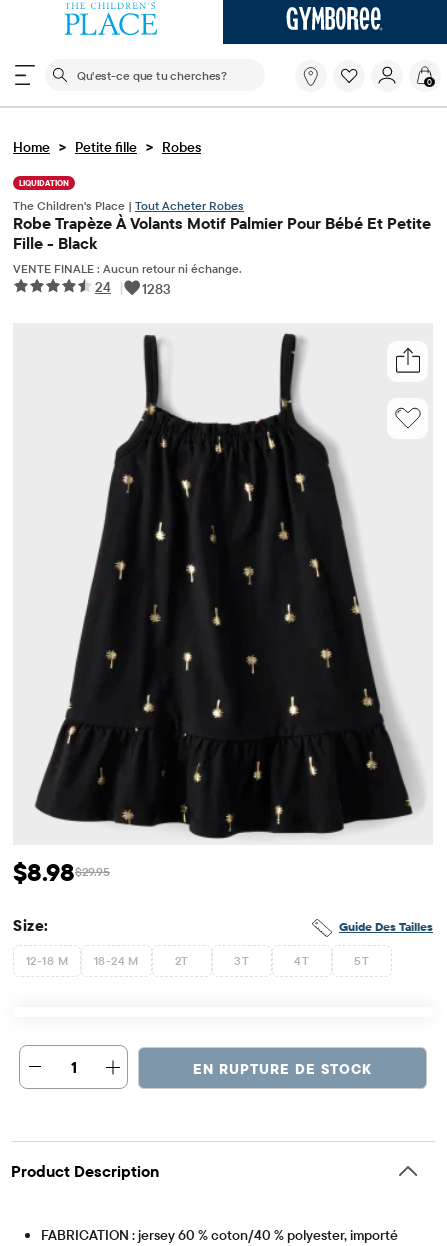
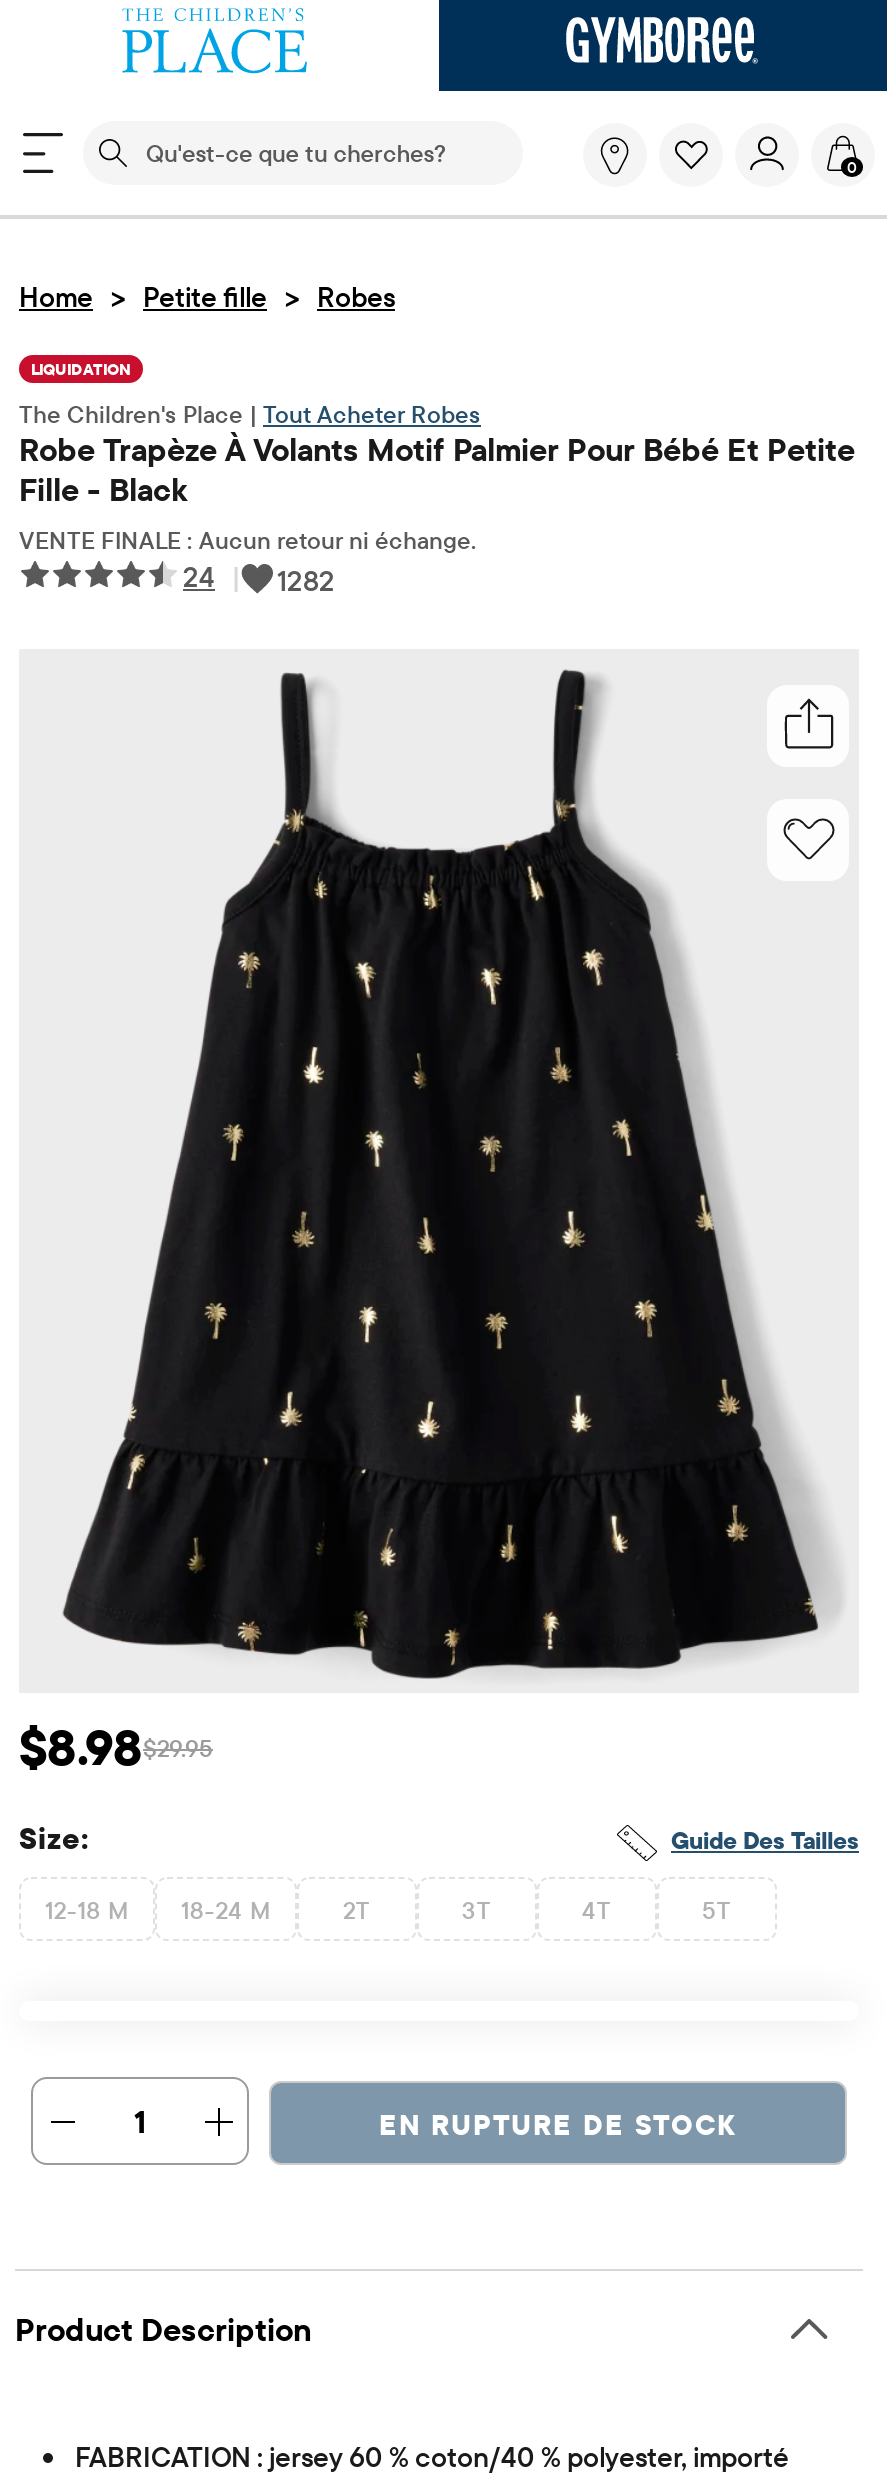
[142,280,171,298] 1283 -> [277,563,335,599] 1282

